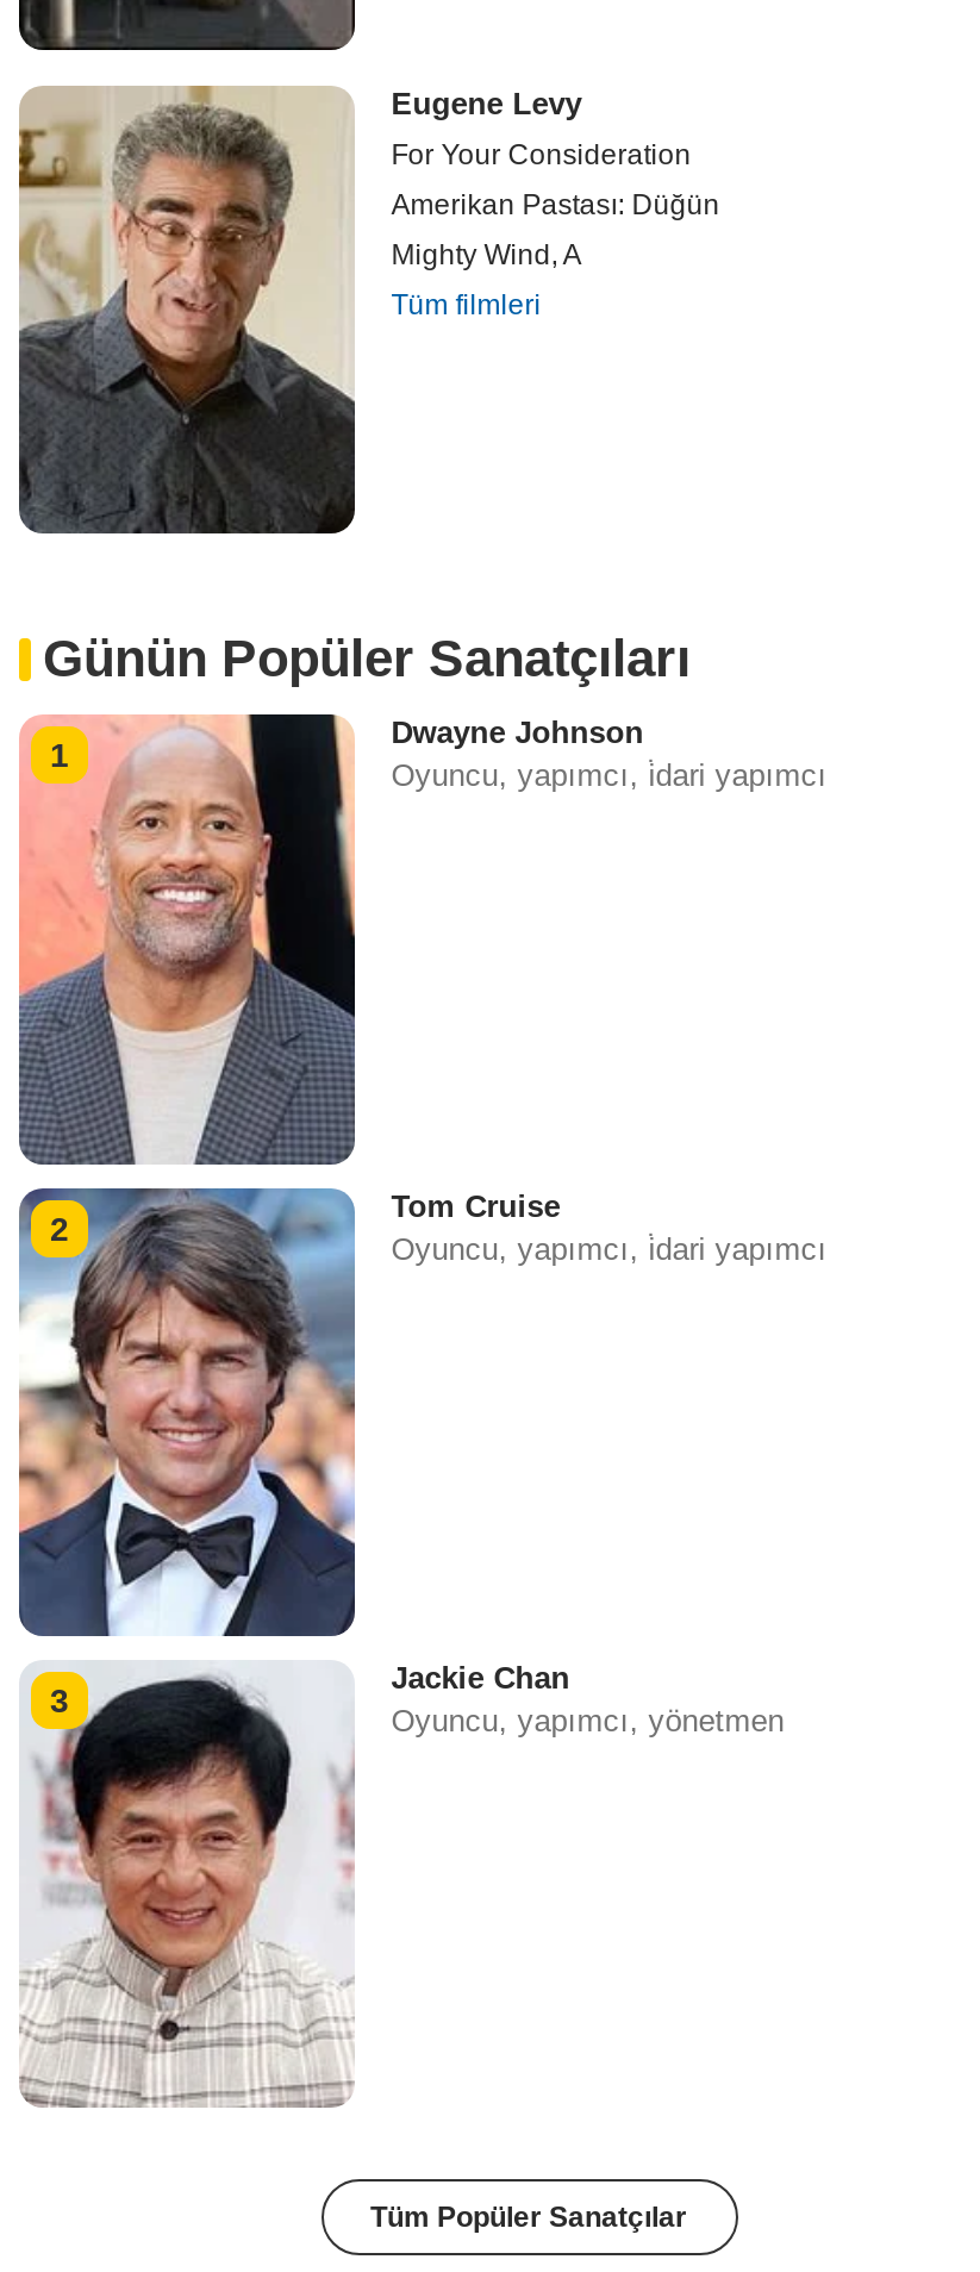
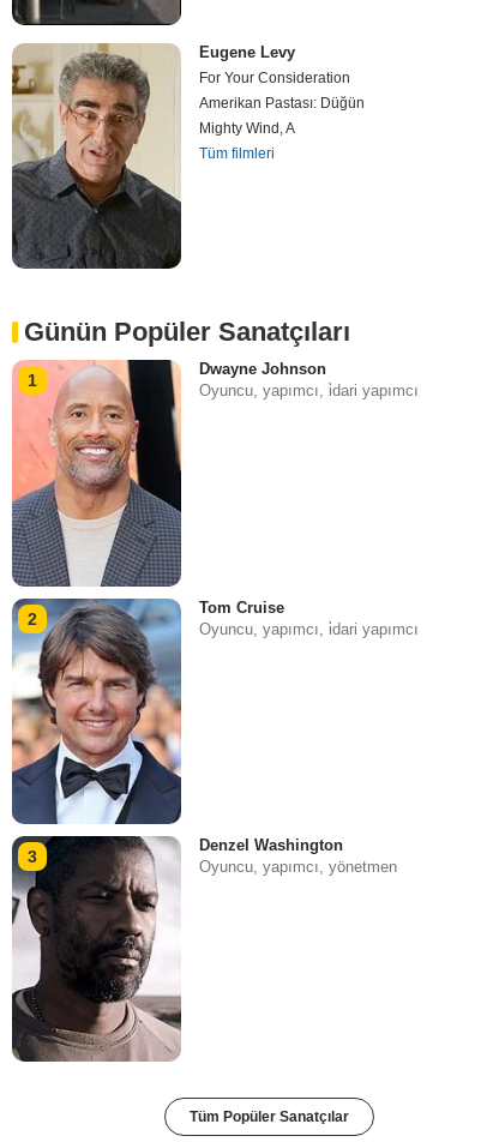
[19,1660,570,2105] [image] | Jackie Chan -> [11,835,343,1062] [image] | Denzel Washington

